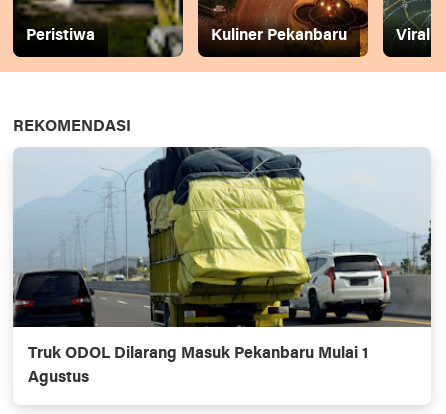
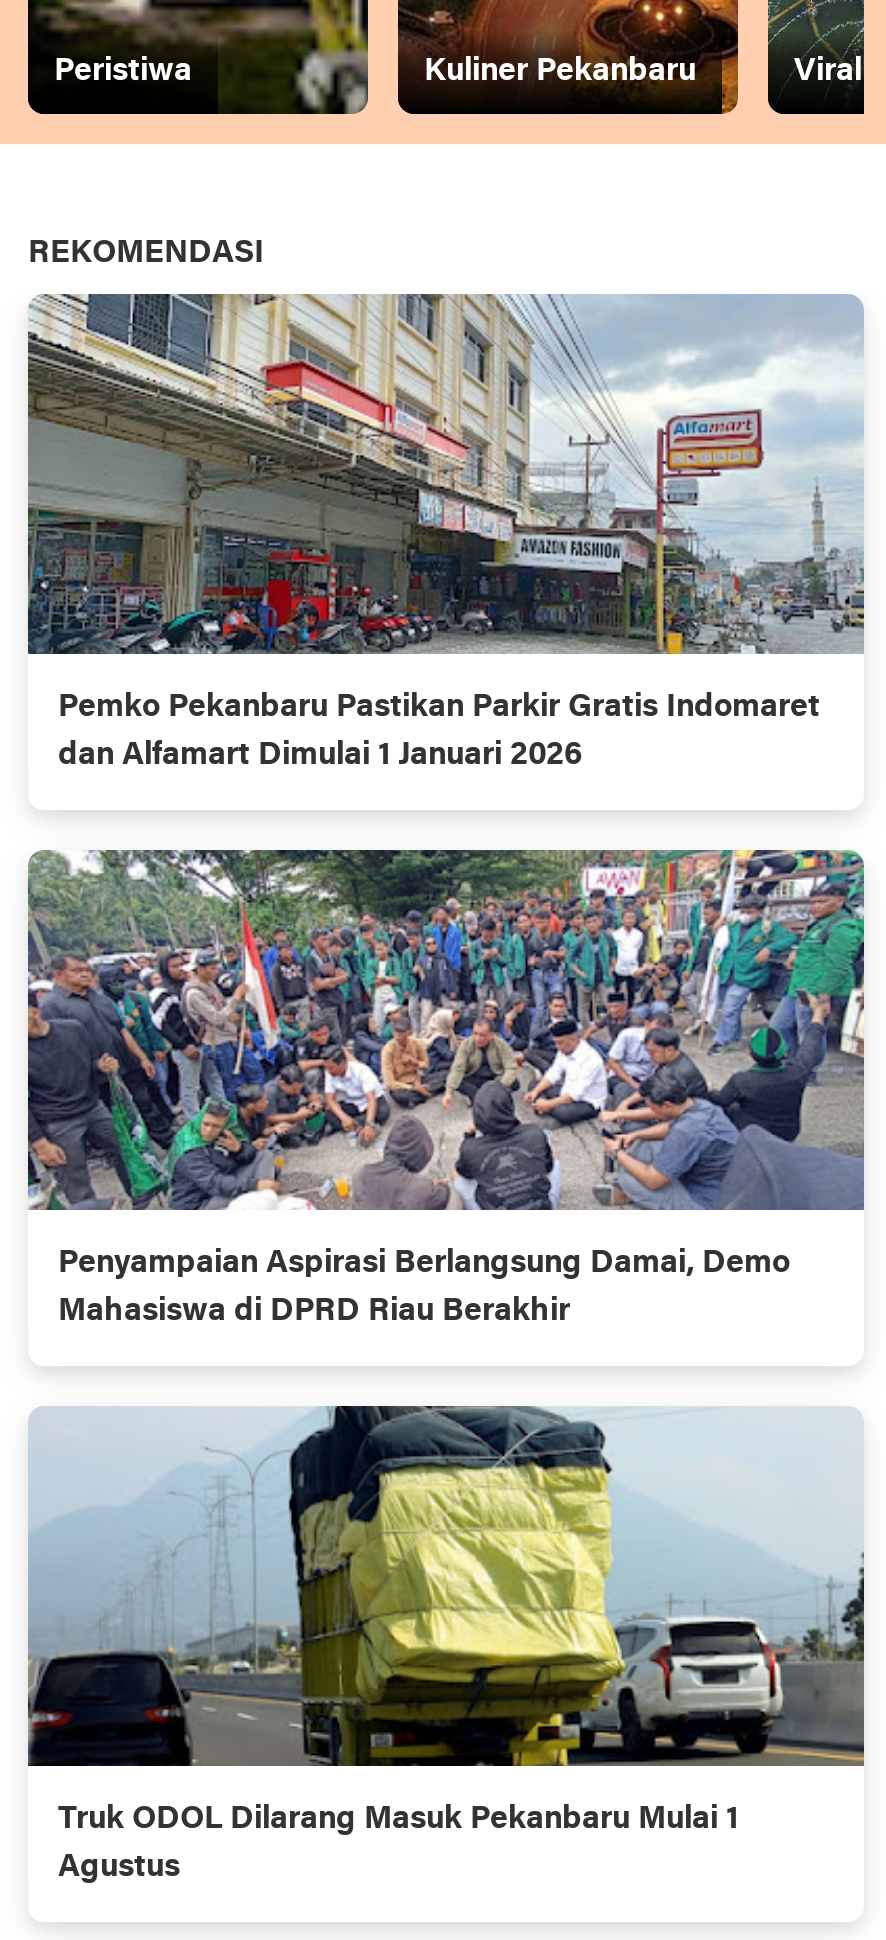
none -> [26,292,864,771] [image] | Pemko Pekanbaru Pastikan Parkir Gratis Indomaret | dan Alfamart Dimulai 1 Januari 2026
none -> [26,848,866,1327] [image] | Penyampaian Aspirasi Berlangsung Damai, Demo | Mahasiswa di DPRD Riau Berakhir

